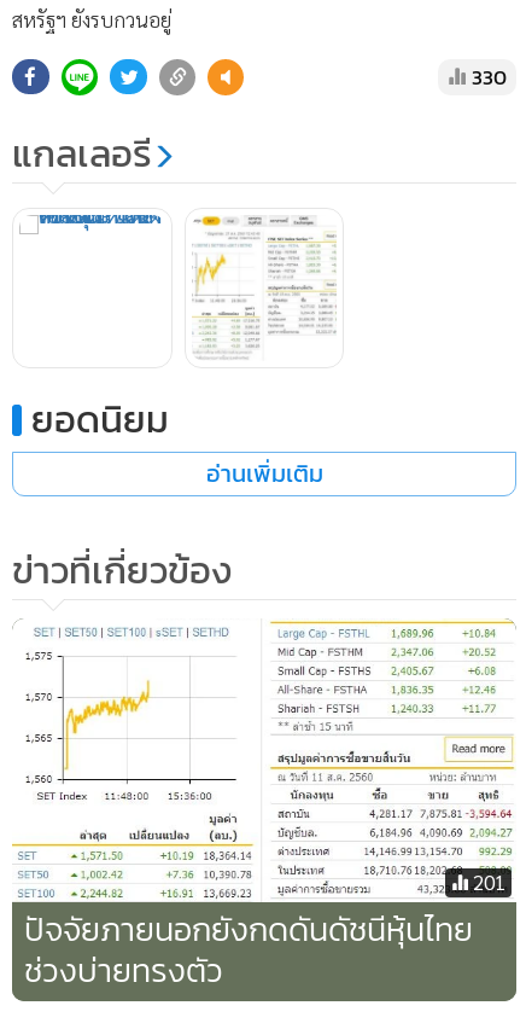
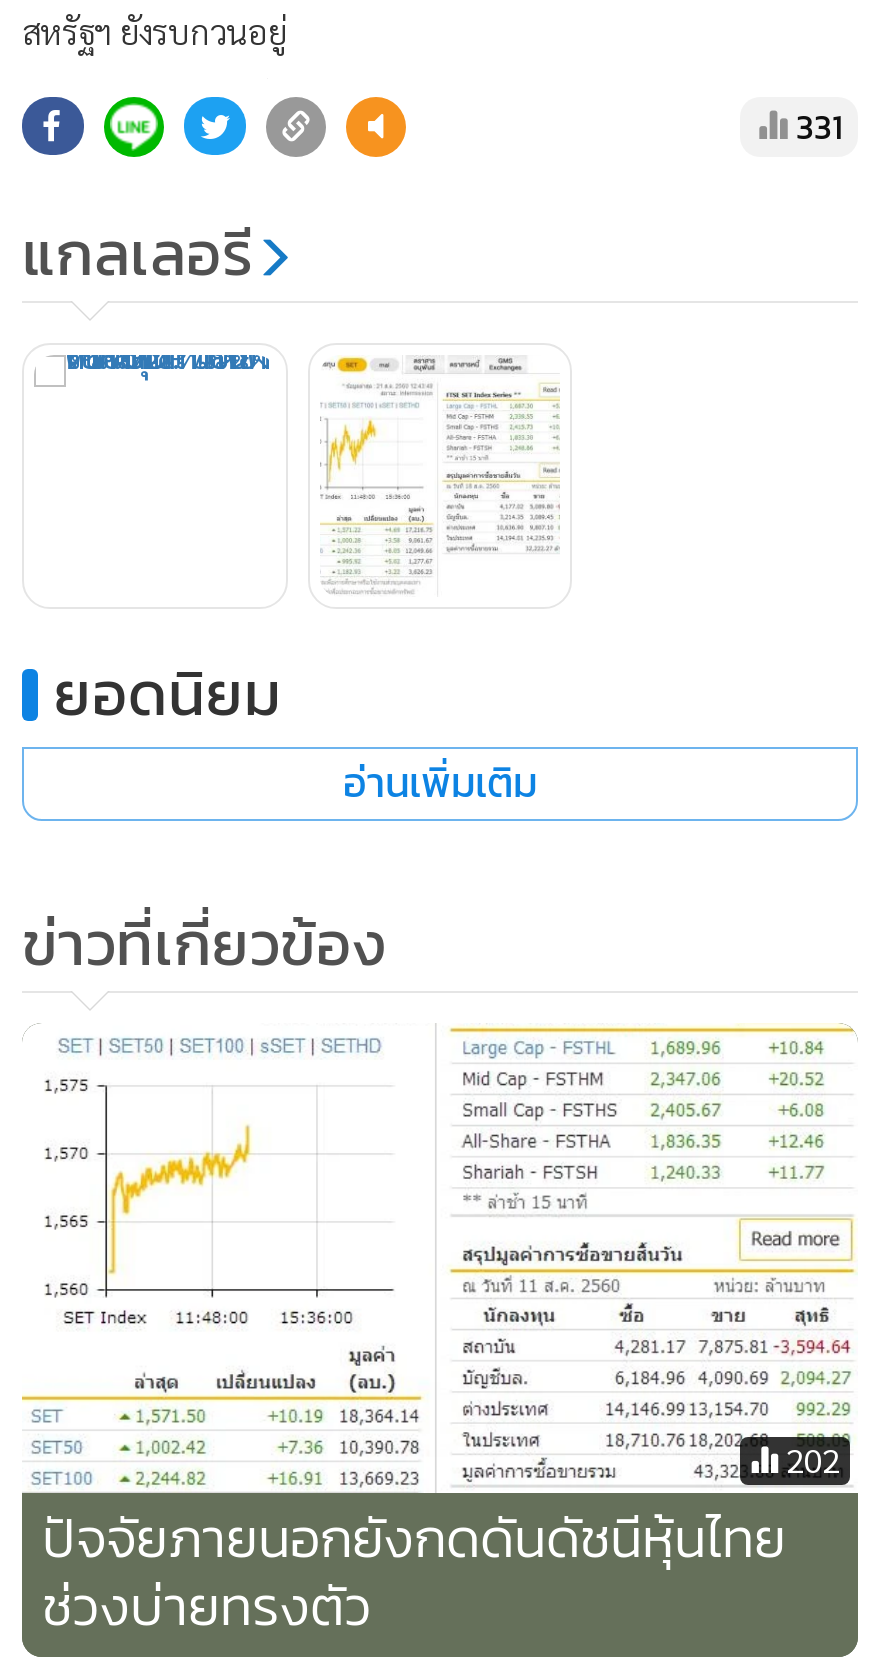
[472,61,507,93] 330 -> [796,101,842,153] 331
[473,869,505,895] 201 -> [786,1437,840,1481] 202

